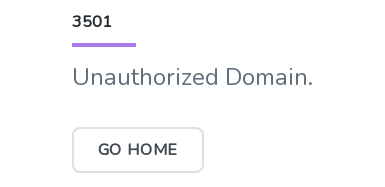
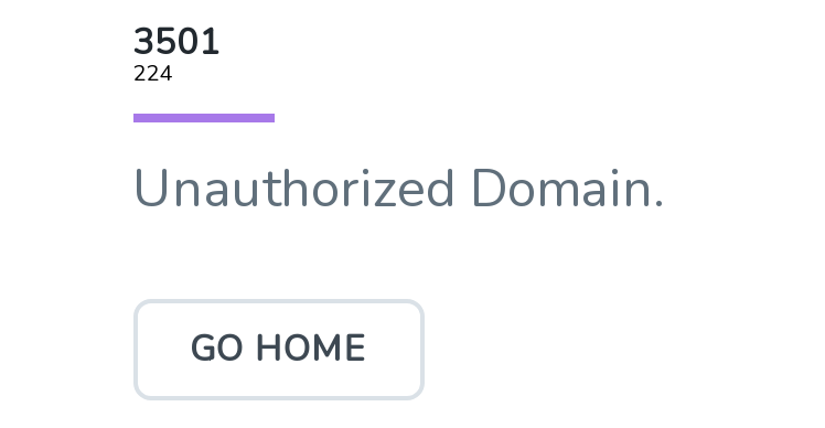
none -> [132,58,172,89] 224

